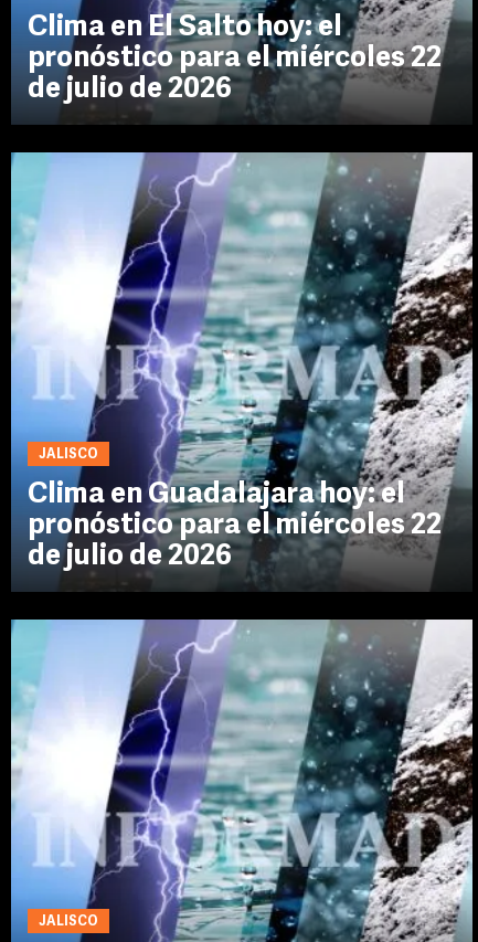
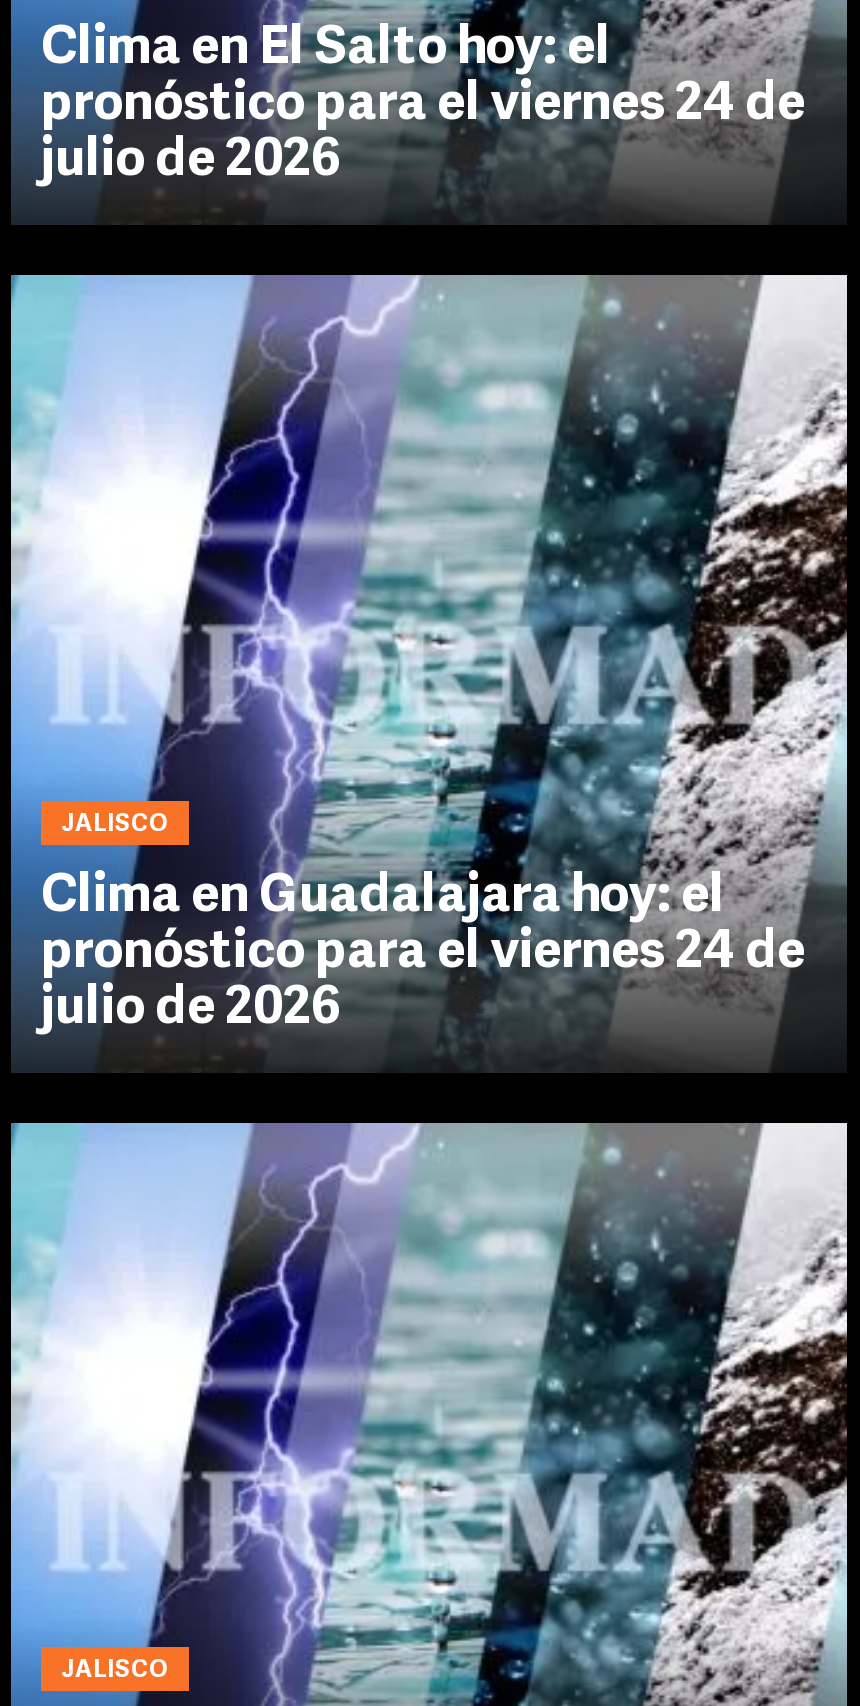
[28,44,442,104] pronóstico para el miércoles 22 | de julio de 2026 -> [41,79,805,189] pronóstico para el viernes 24 de | julio de 2026
[28,511,442,572] pronóstico para el miércoles 22 | de julio de 2026 -> [41,926,805,1036] pronóstico para el viernes 24 de | julio de 2026

